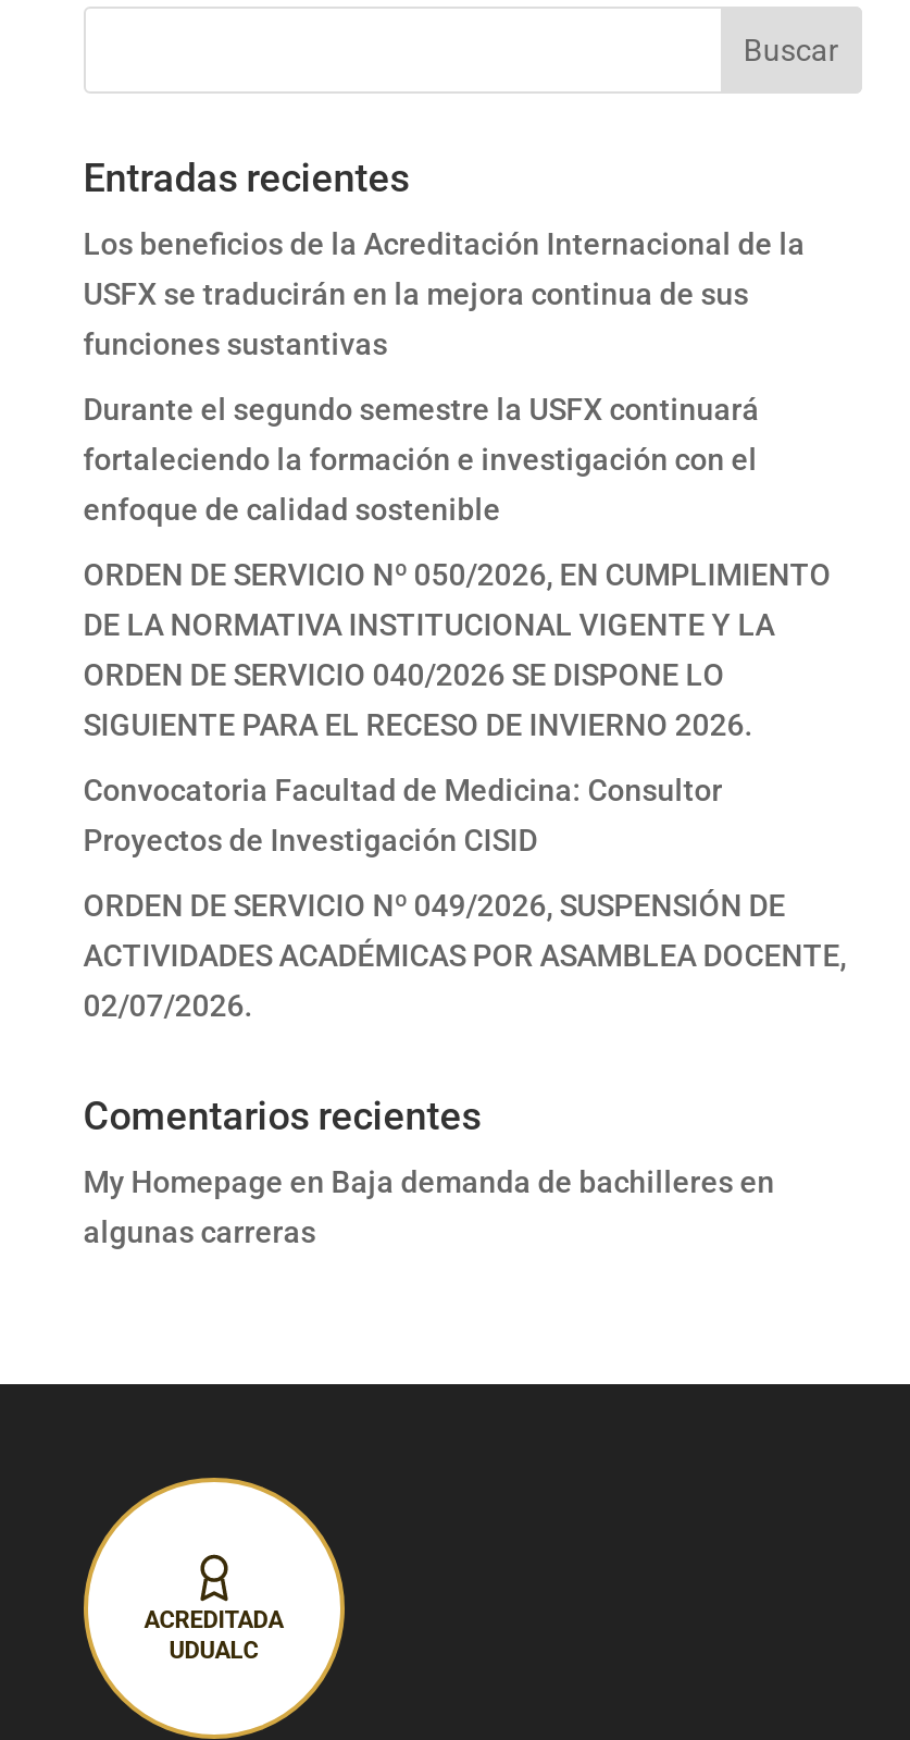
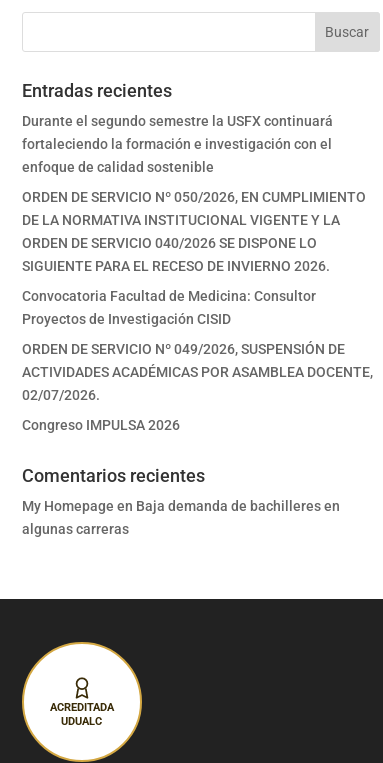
[83,226,805,361] Los beneficios de la Acreditación Internacional de la | USFX se traducirán en la mejora continua de sus | funciones sustantivas -> none
moved [83,392,847,1023] -> [22,113,373,403]: Durante el segundo semestre la USFX continuará | fortaleciendo la formación e investigación con el | enfoque de calidad sostenible | ... | ACTIVIDADES ACADÉMICAS POR ASAMBLEA DOCENTE, | 02/07/2026.
none -> [22,417,180,433] Congreso IMPULSA 2026

